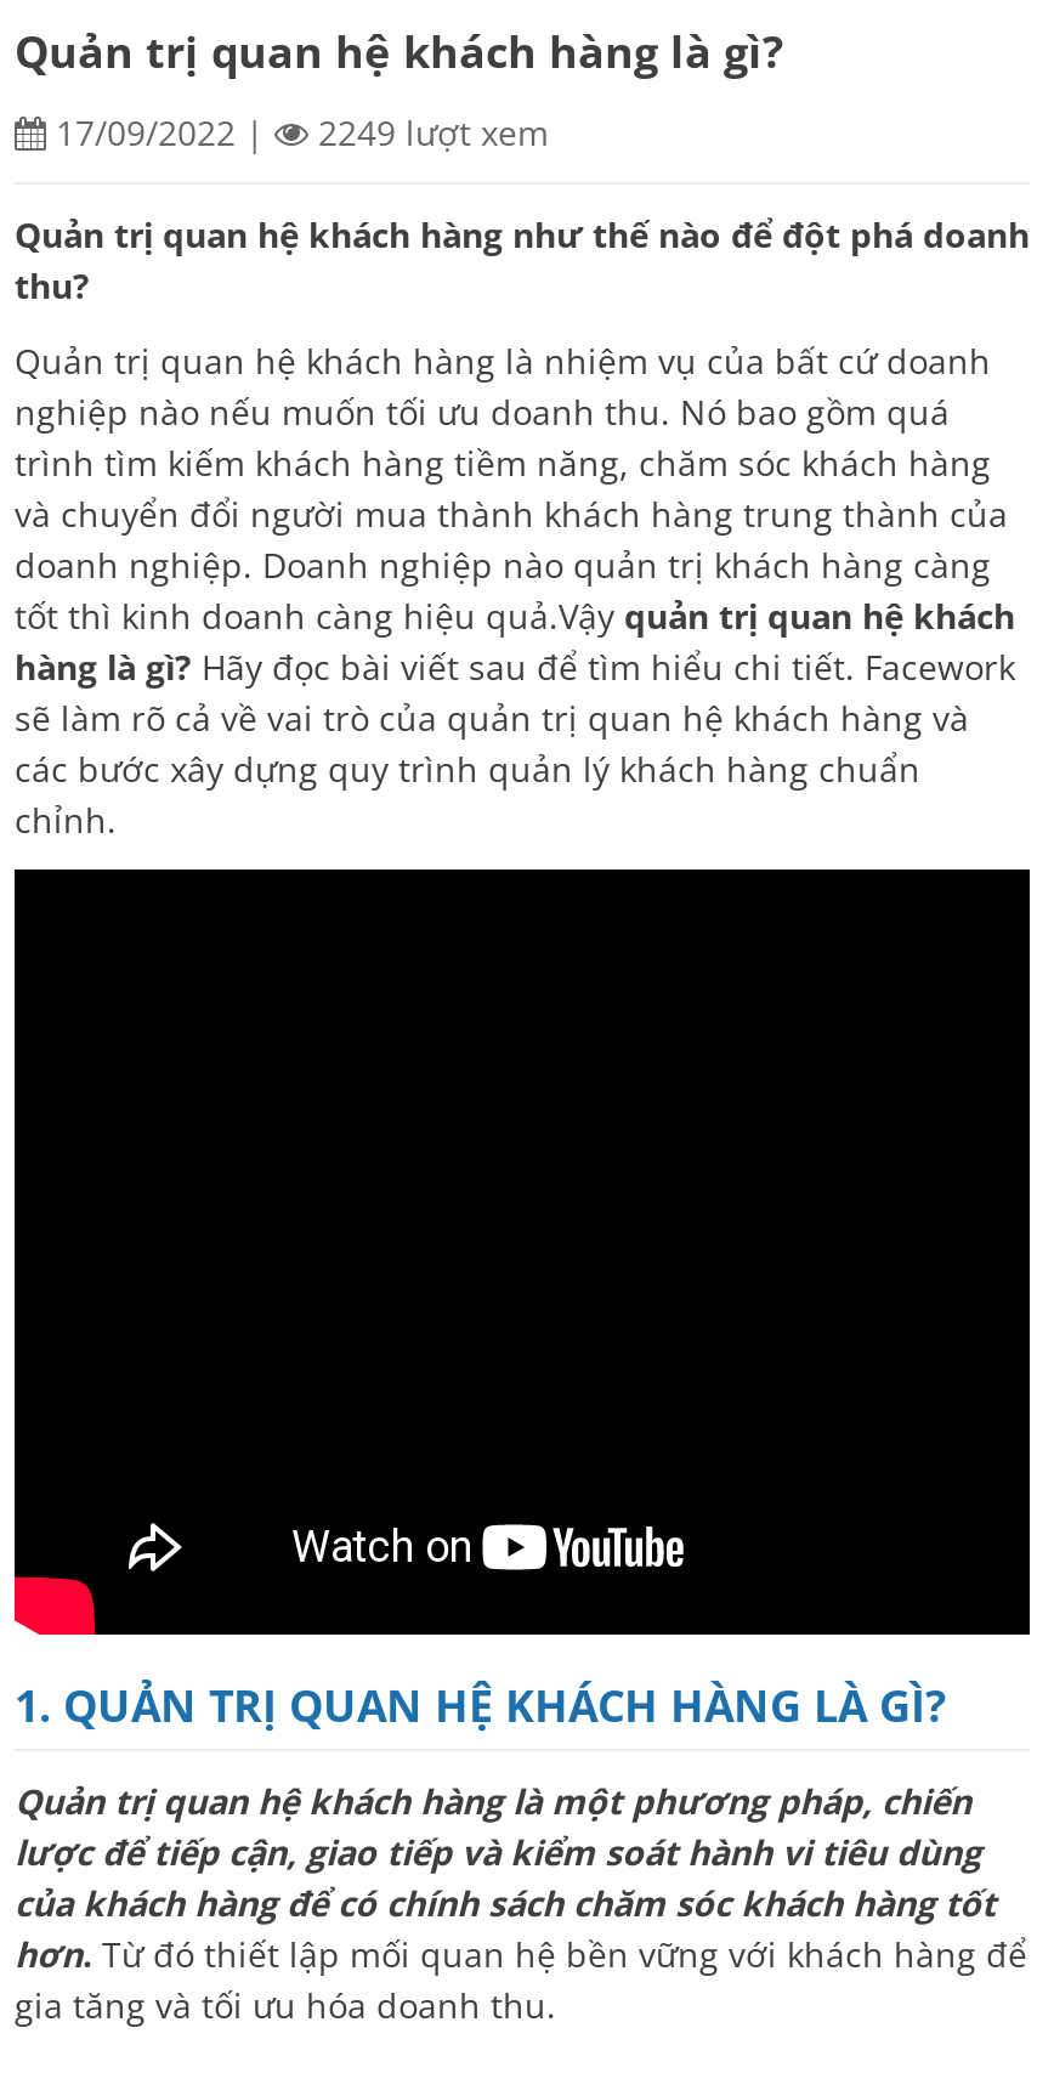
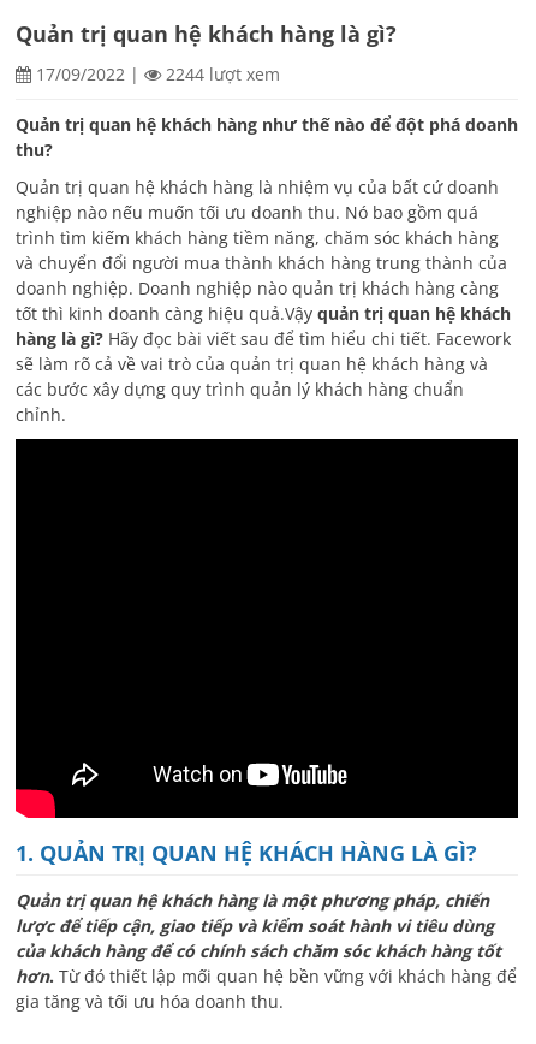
[308,109,549,155] 2249 lượt xem -> [161,63,280,85] 2244 lượt xem

